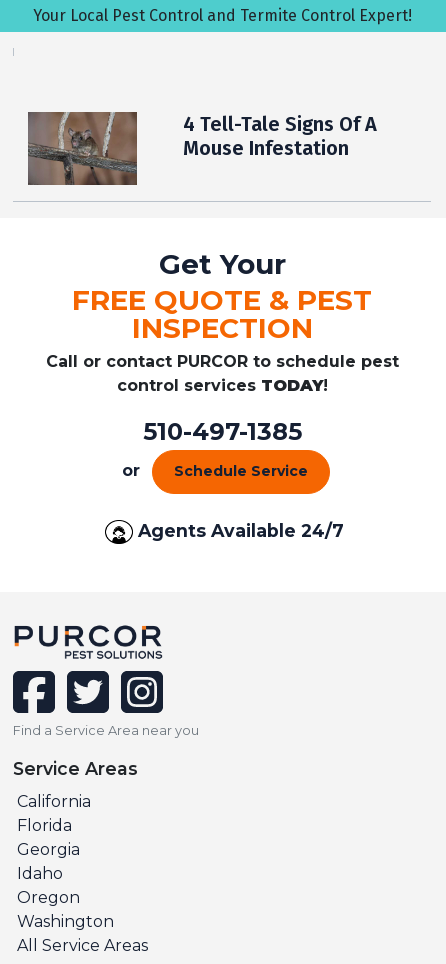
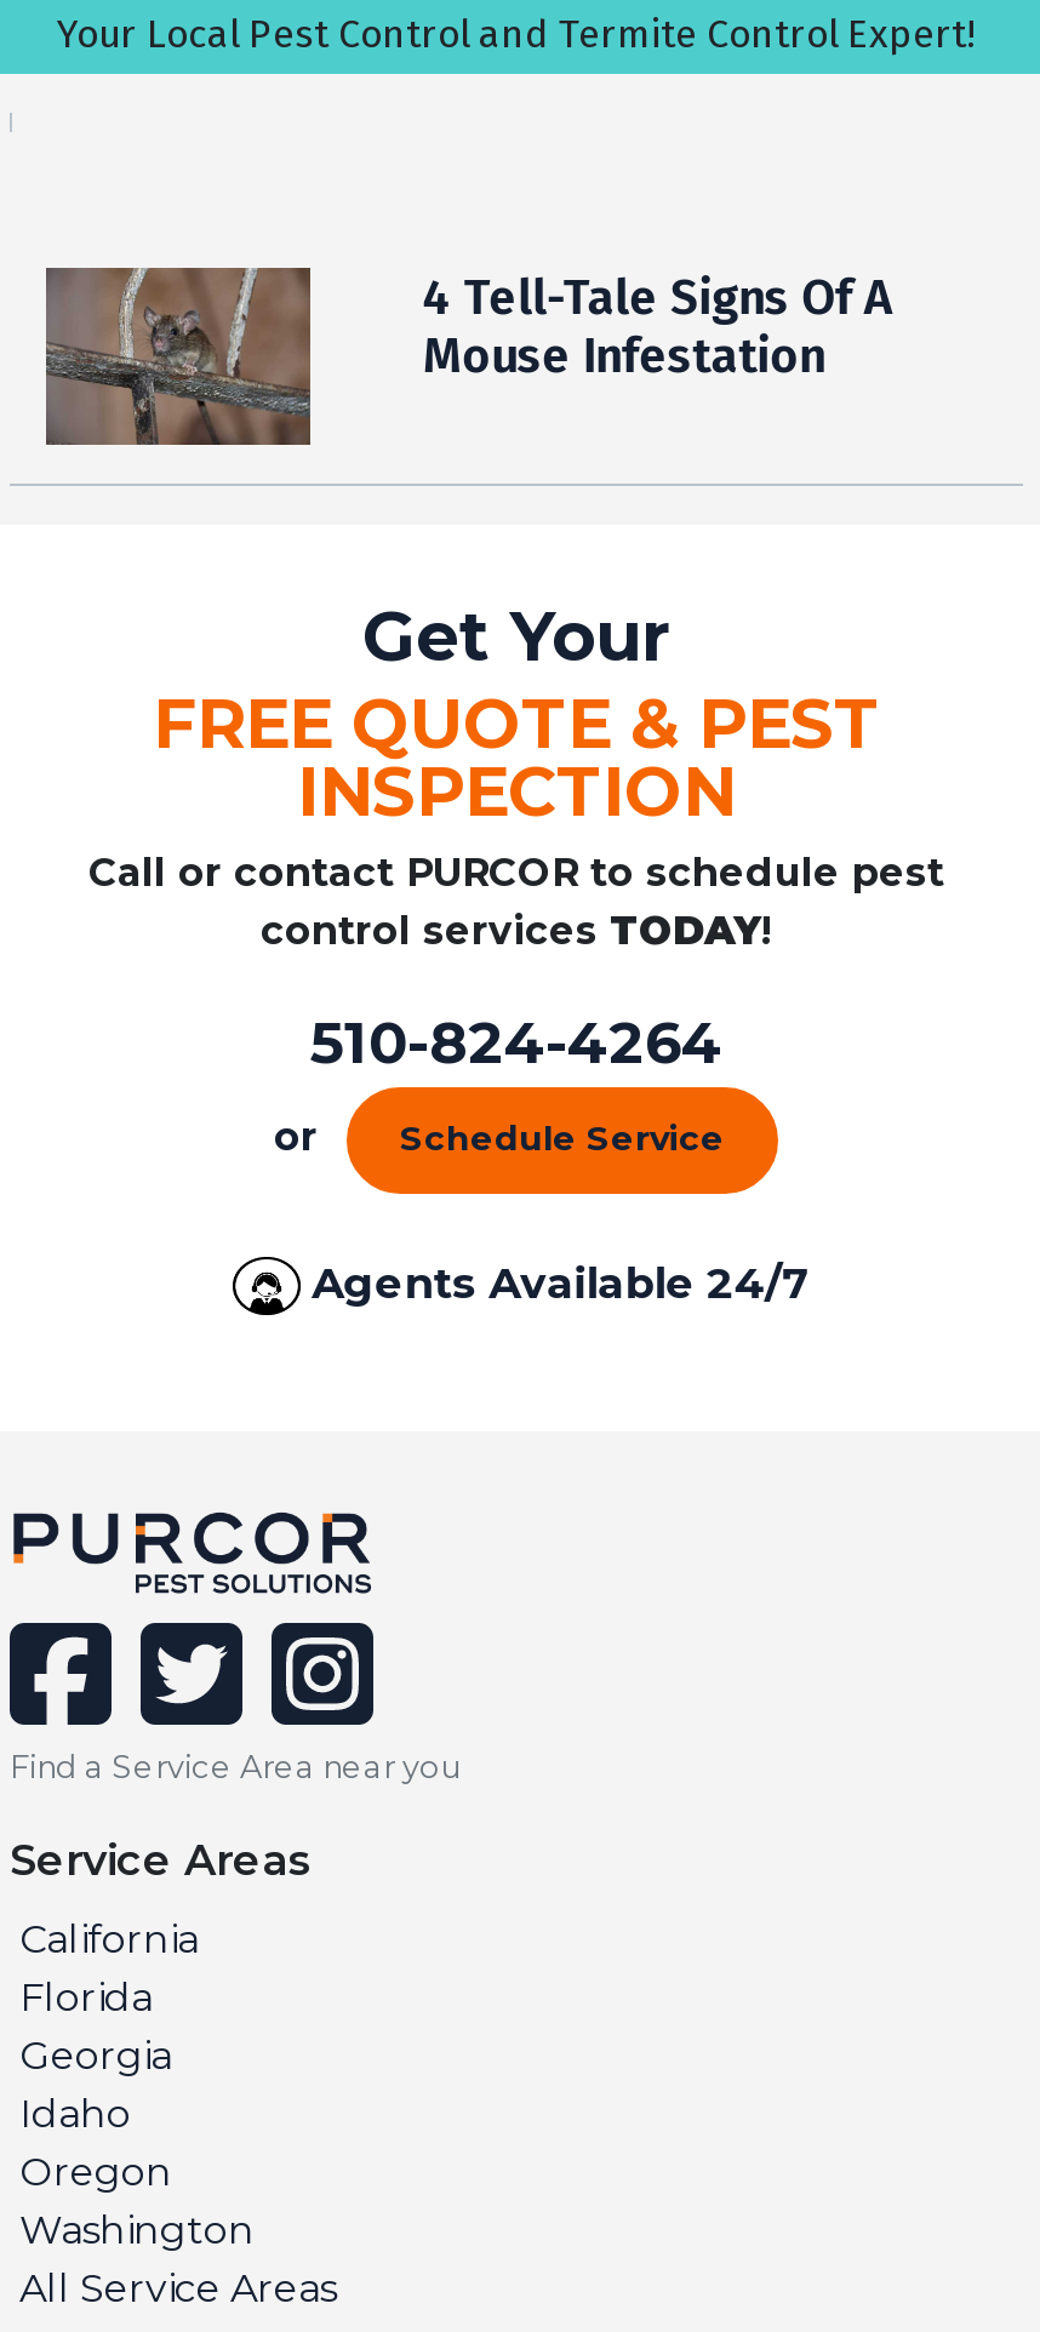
[142,417,301,446] 510-497-1385 -> [310,1006,722,1077] 510-824-4264

